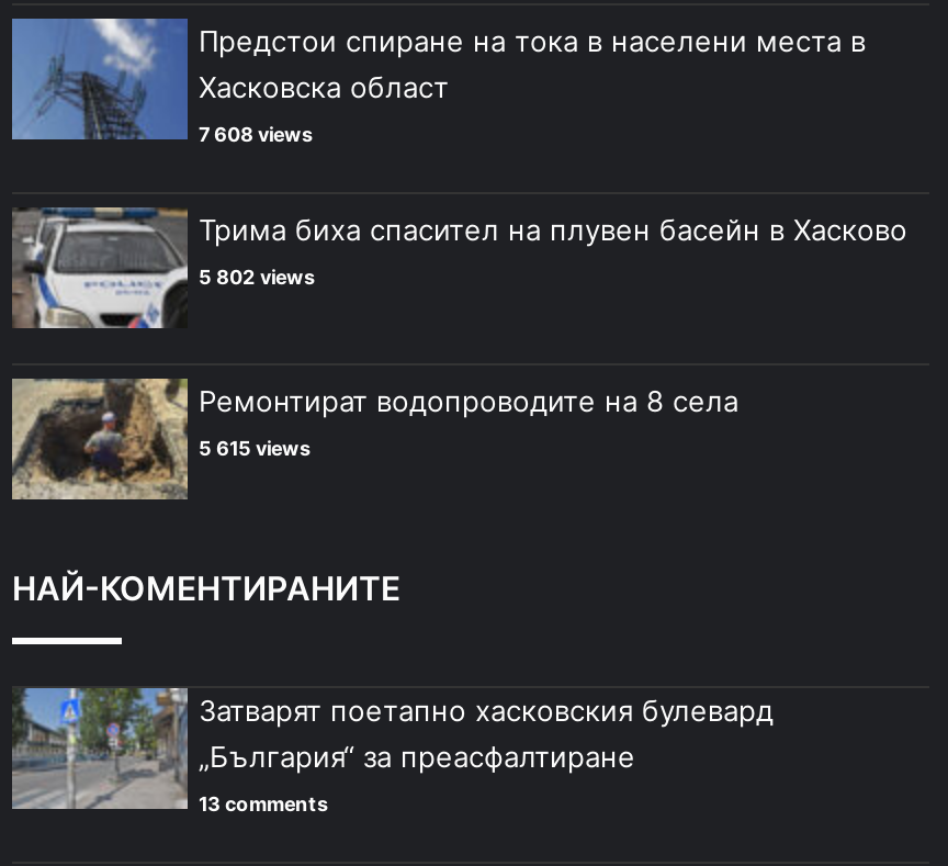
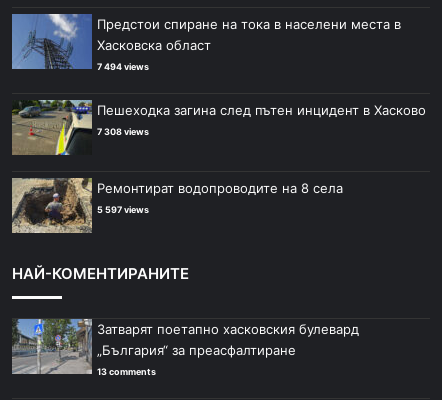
[199,122,313,146] 7 608 views -> [97,61,149,72] 7 494 views
[10,205,907,330] [image] | Трима биха спасител на плувен басейн в Хасково -> [12,99,426,156] [image] | Пешеходка загина след пътен инцидент в Хасково
[199,265,315,289] 5 802 views -> [97,126,149,137] 7 308 views
[199,436,311,460] 5 615 views -> [97,204,149,215] 5 597 views

